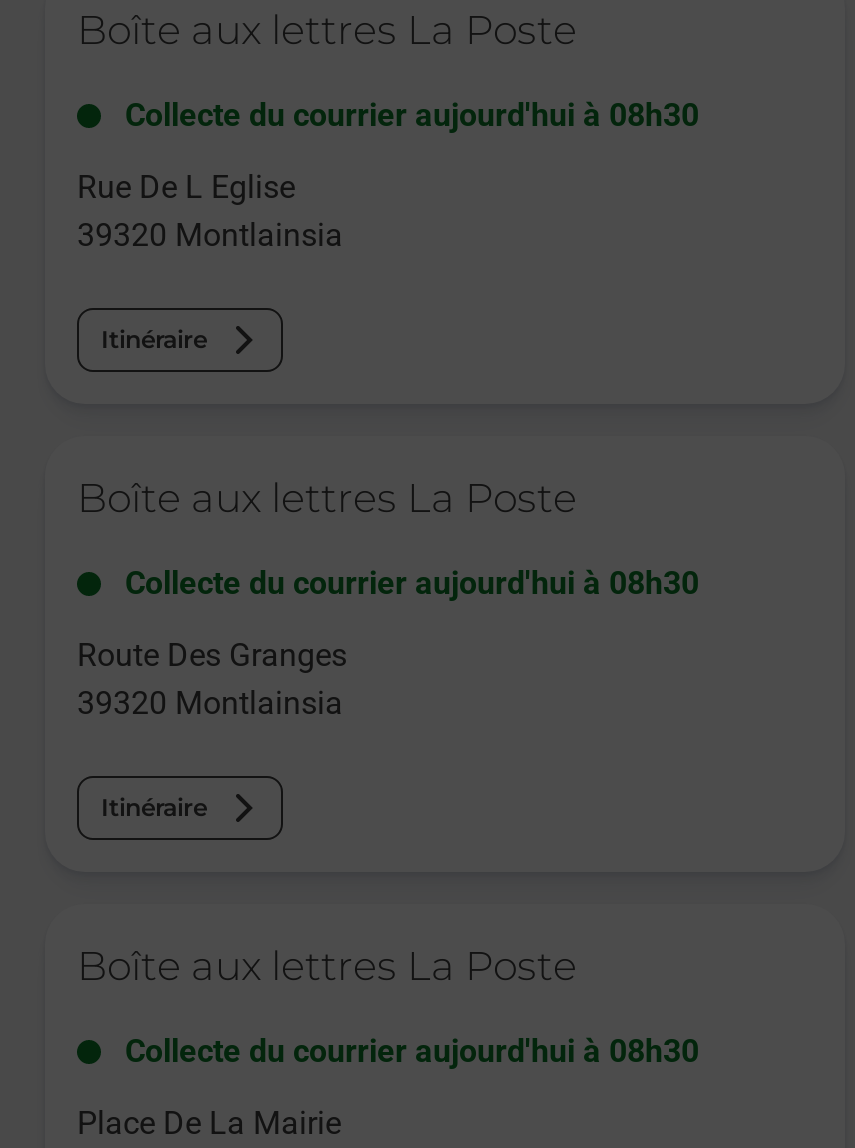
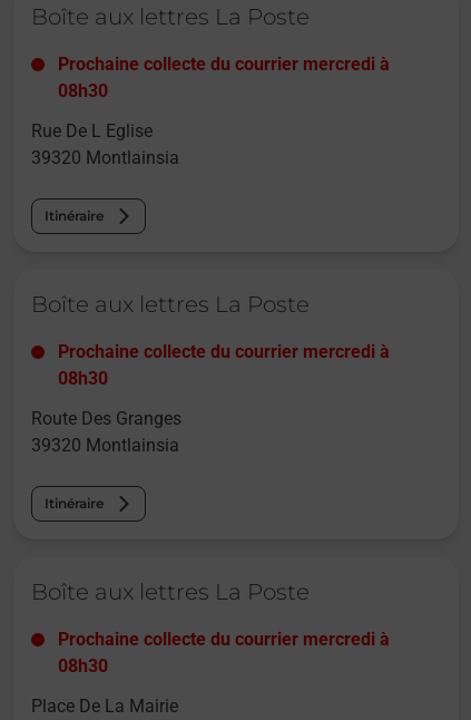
[125,97,699,135] Collecte du courrier aujourd'hui à 08h30 -> [58,54,390,102] Prochaine collecte du courrier mercredi à | 08h30
[125,565,699,603] Collecte du courrier aujourd'hui à 08h30 -> [58,341,390,389] Prochaine collecte du courrier mercredi à | 08h30
[125,1033,699,1071] Collecte du courrier aujourd'hui à 08h30 -> [58,629,390,677] Prochaine collecte du courrier mercredi à | 08h30

